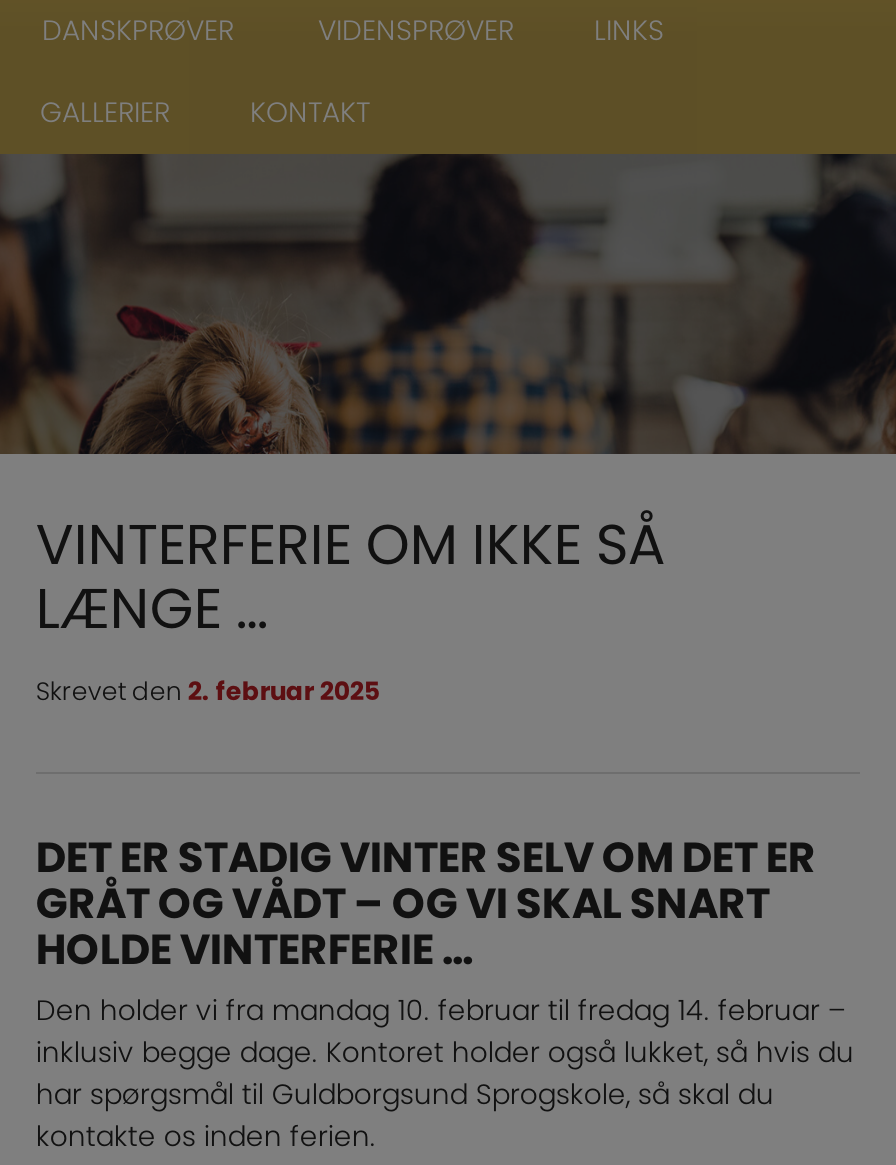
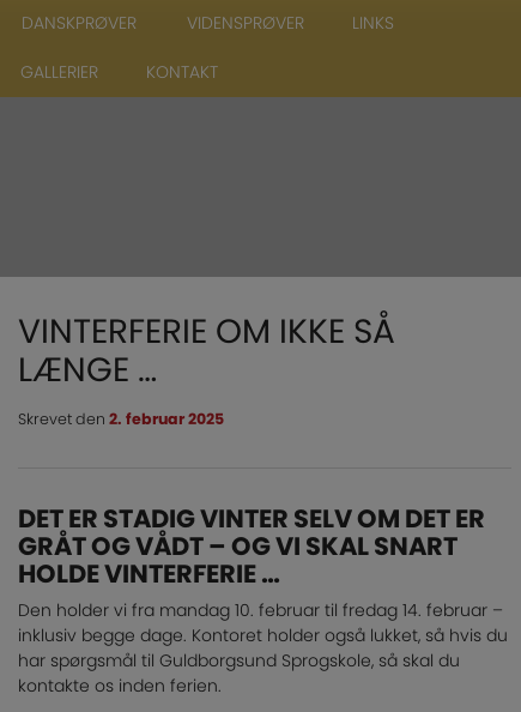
[6,152,890,454] [image] -> none

